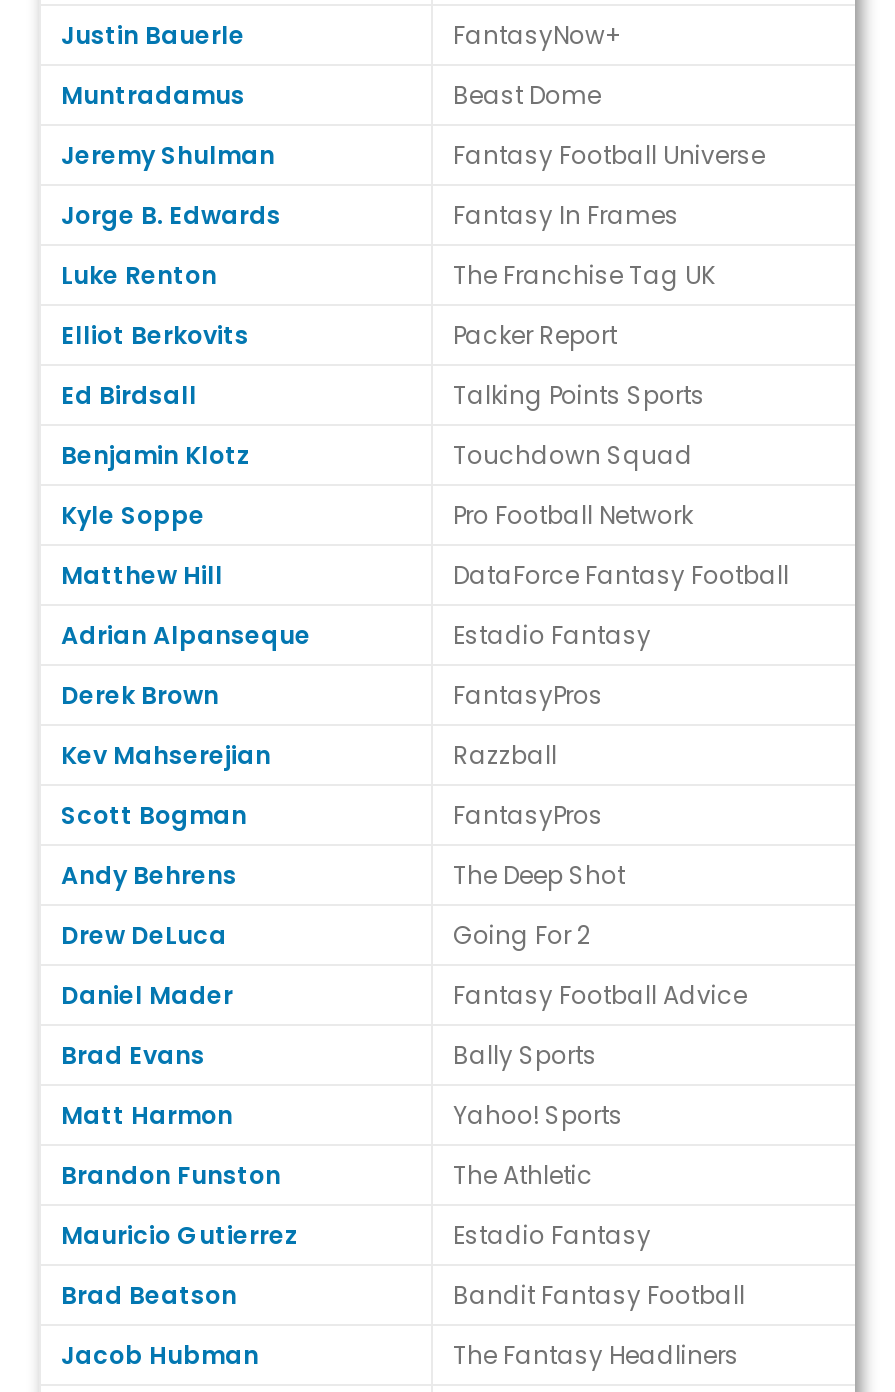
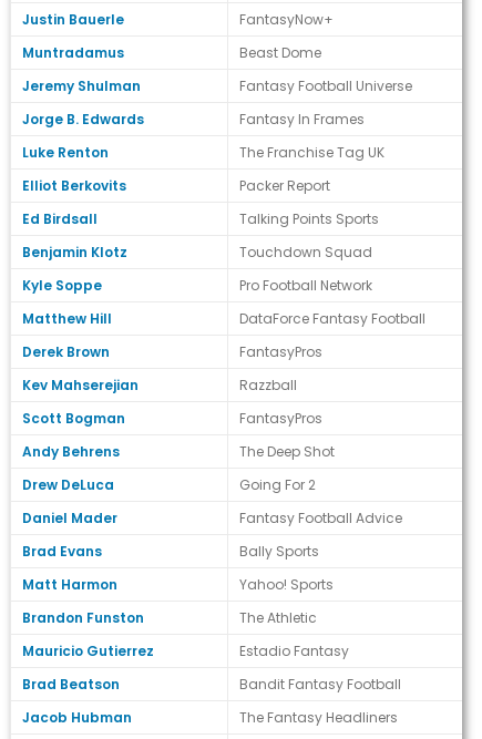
[61,619,651,653] Adrian Alpanseque | Estadio Fantasy -> none

